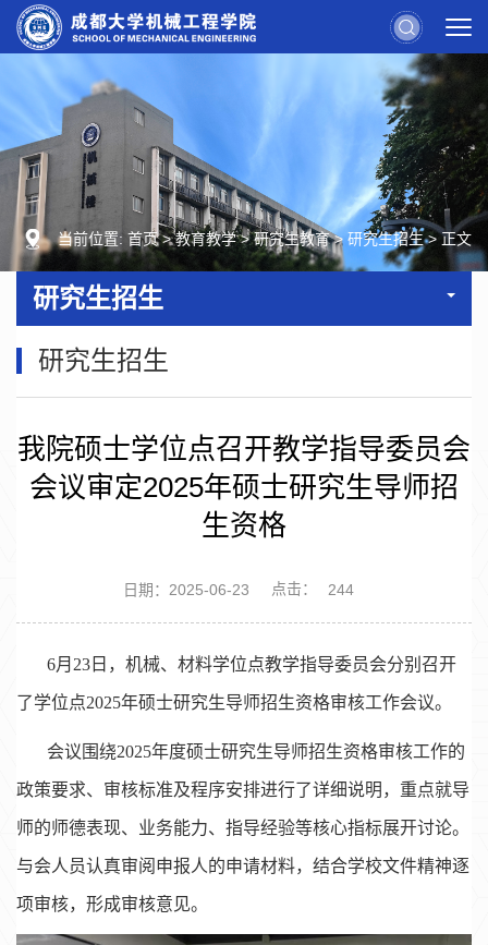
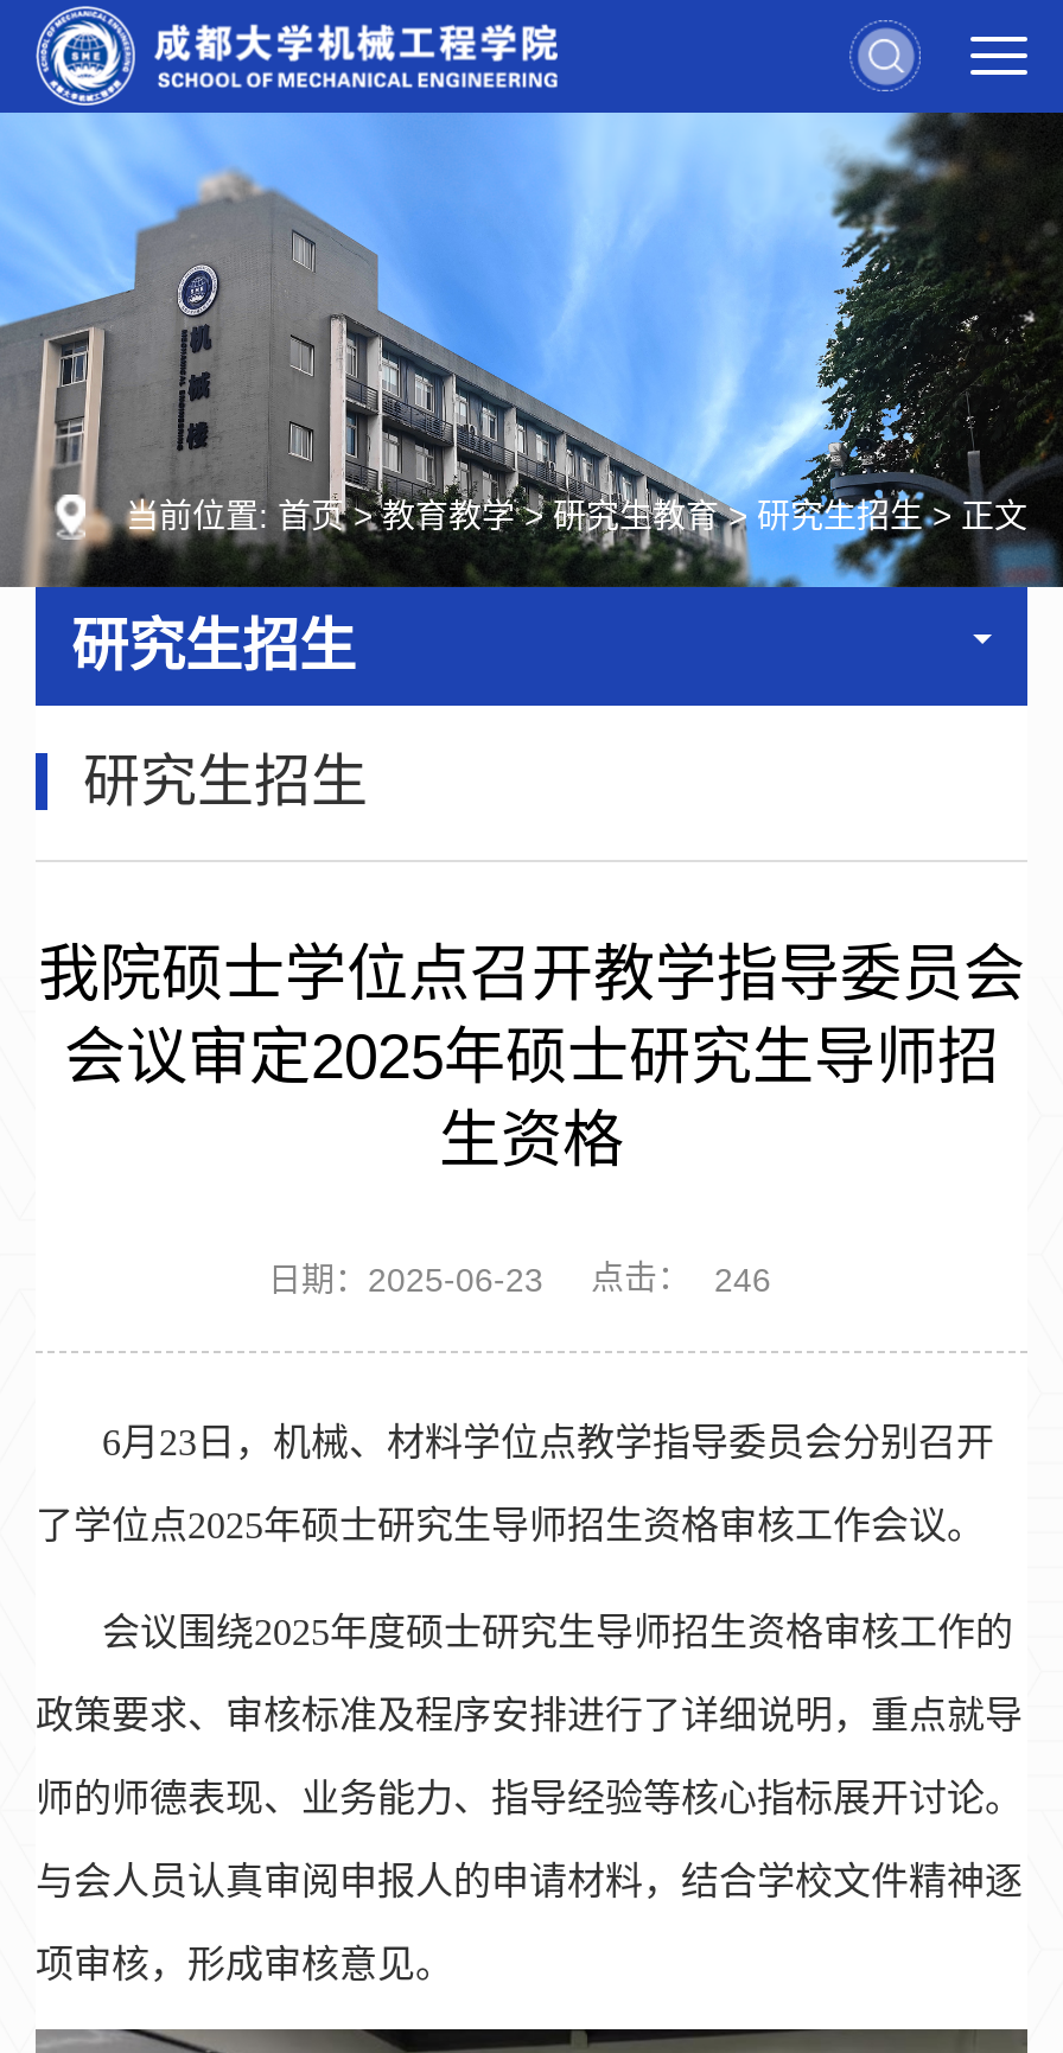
[123,580,354,599] 日期：2025-06-23 点击： 244 -> [268,1258,771,1299] 日期：2025-06-23 点击： 246

